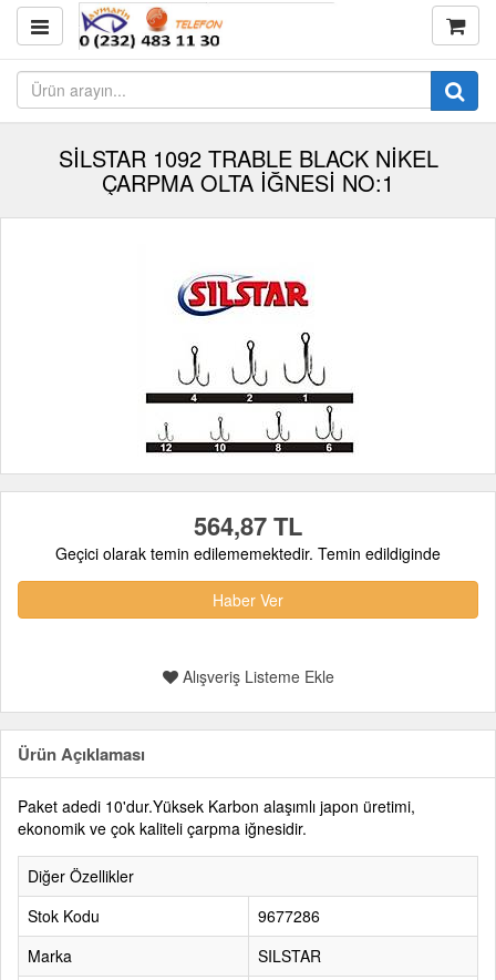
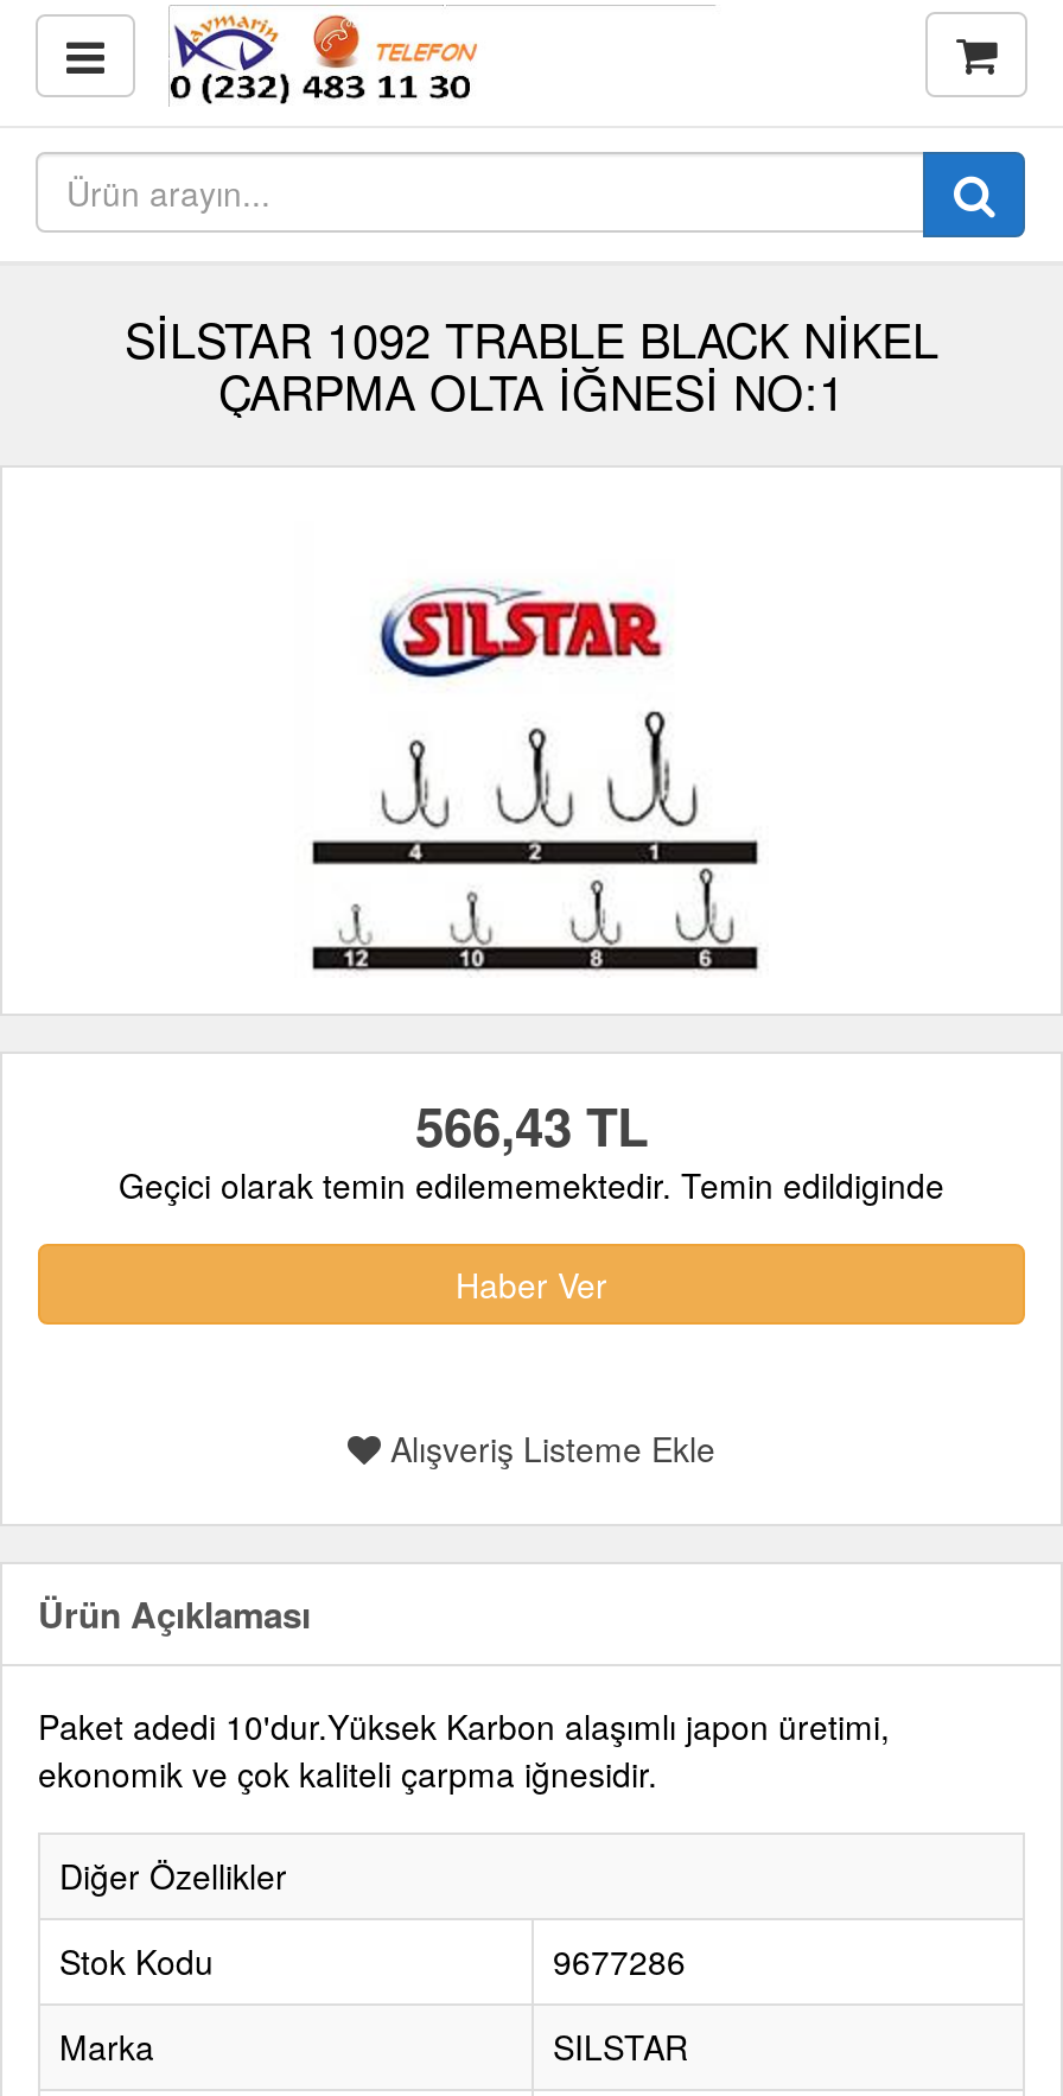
[194,508,302,543] 564,87 TL -> [415,1087,648,1163] 566,43 TL

